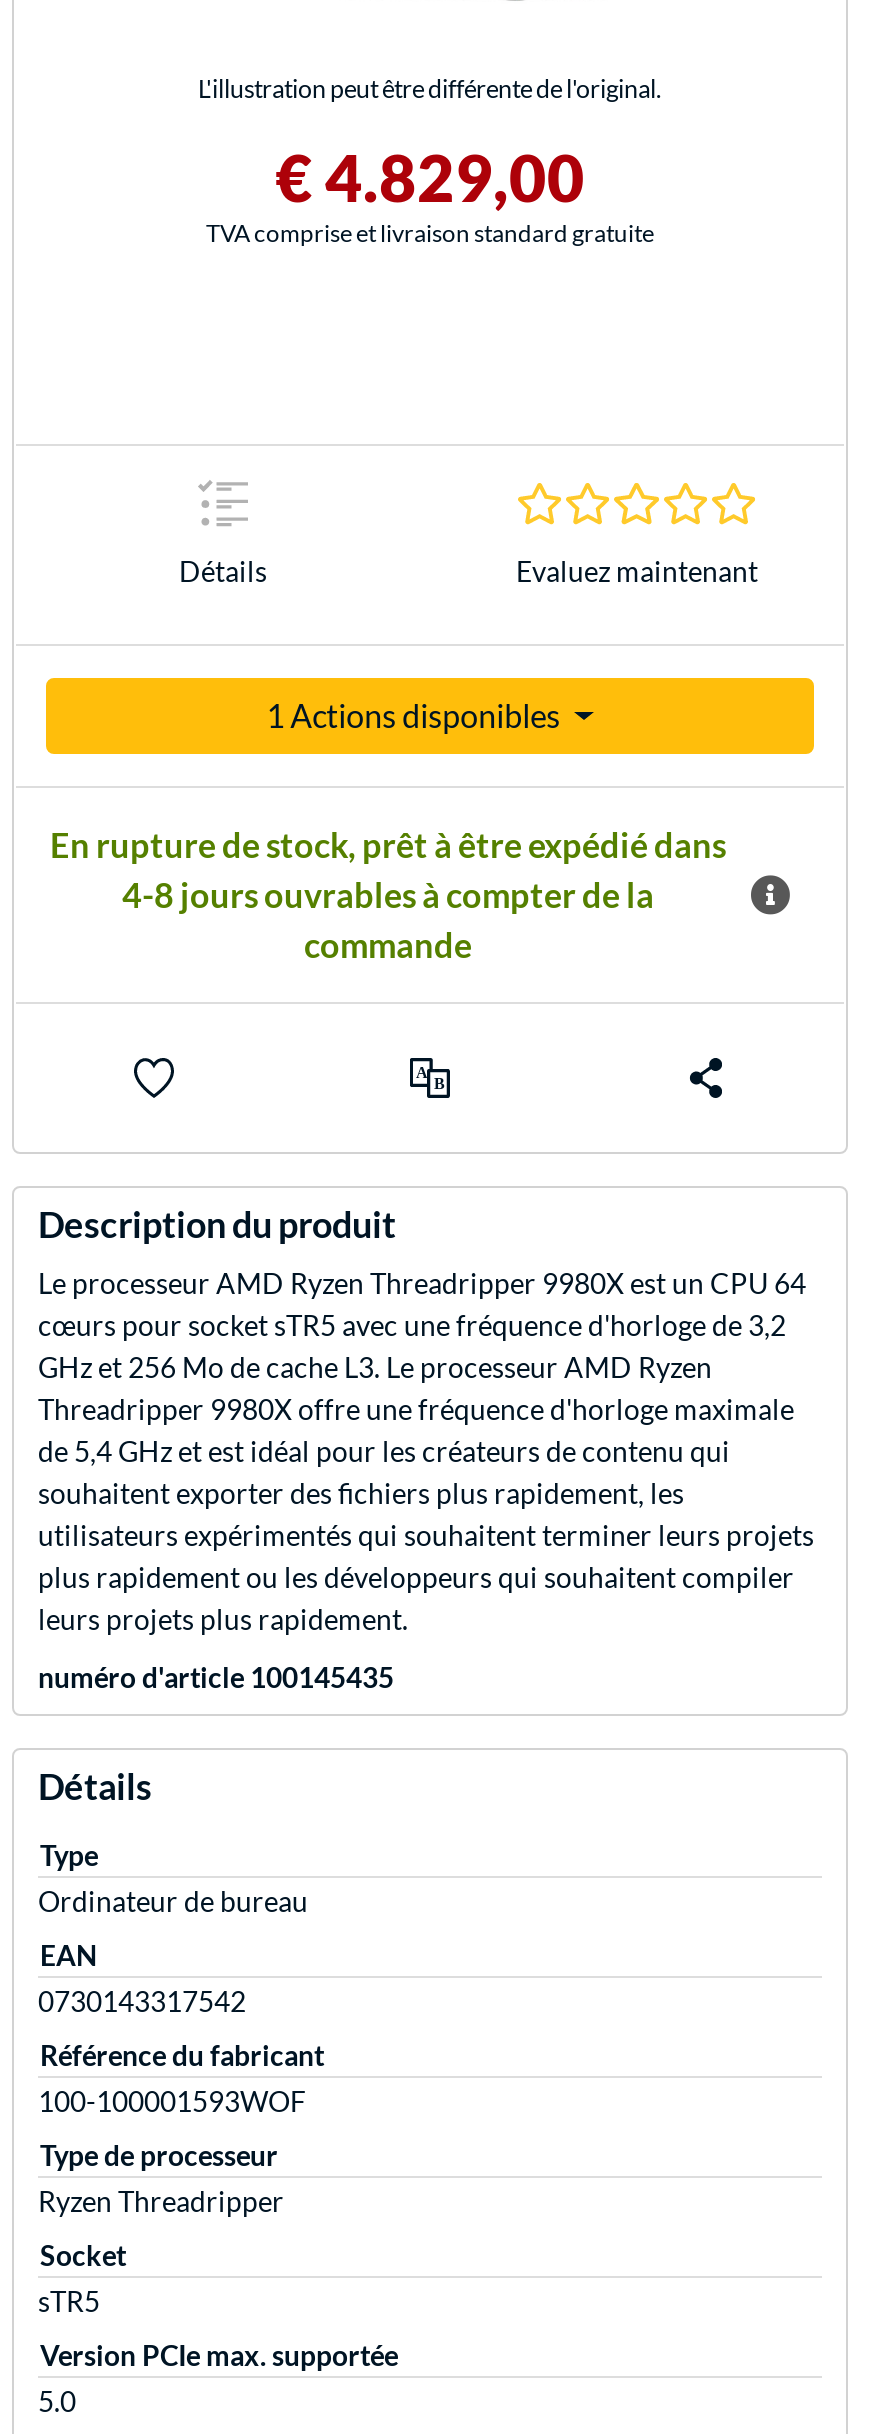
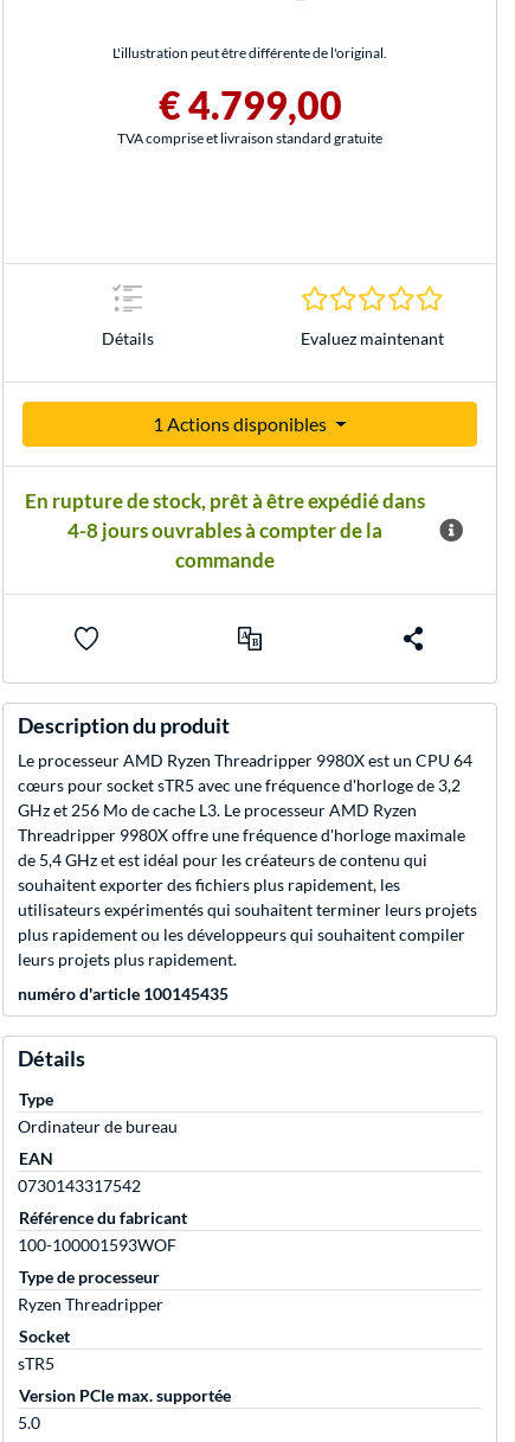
[275,139,585,217] € 4.829,00 -> [158,82,342,128] € 4.799,00

